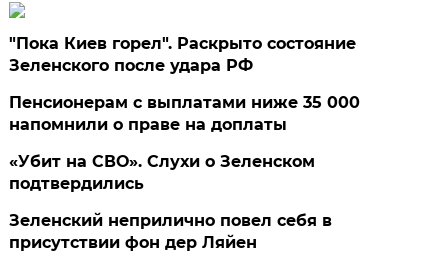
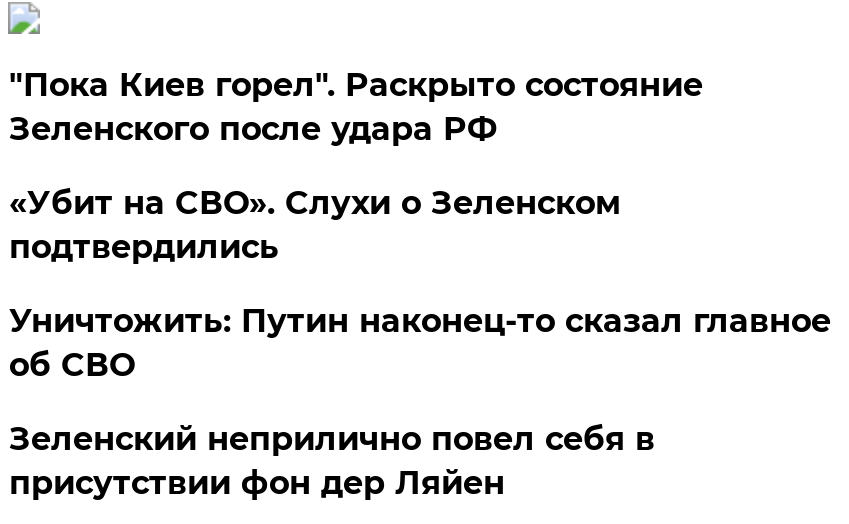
[9,93,360,134] Пенсионерам с выплатами ниже 35 000 | напомнили о праве на доплаты -> none
moved [9,152,315,193] -> [9,184,621,266]: «Убит на СВО». Слухи о Зеленском | подтвердились
none -> [9,302,831,384] Уничтожить: Путин наконец-то сказал главное | об СВО

